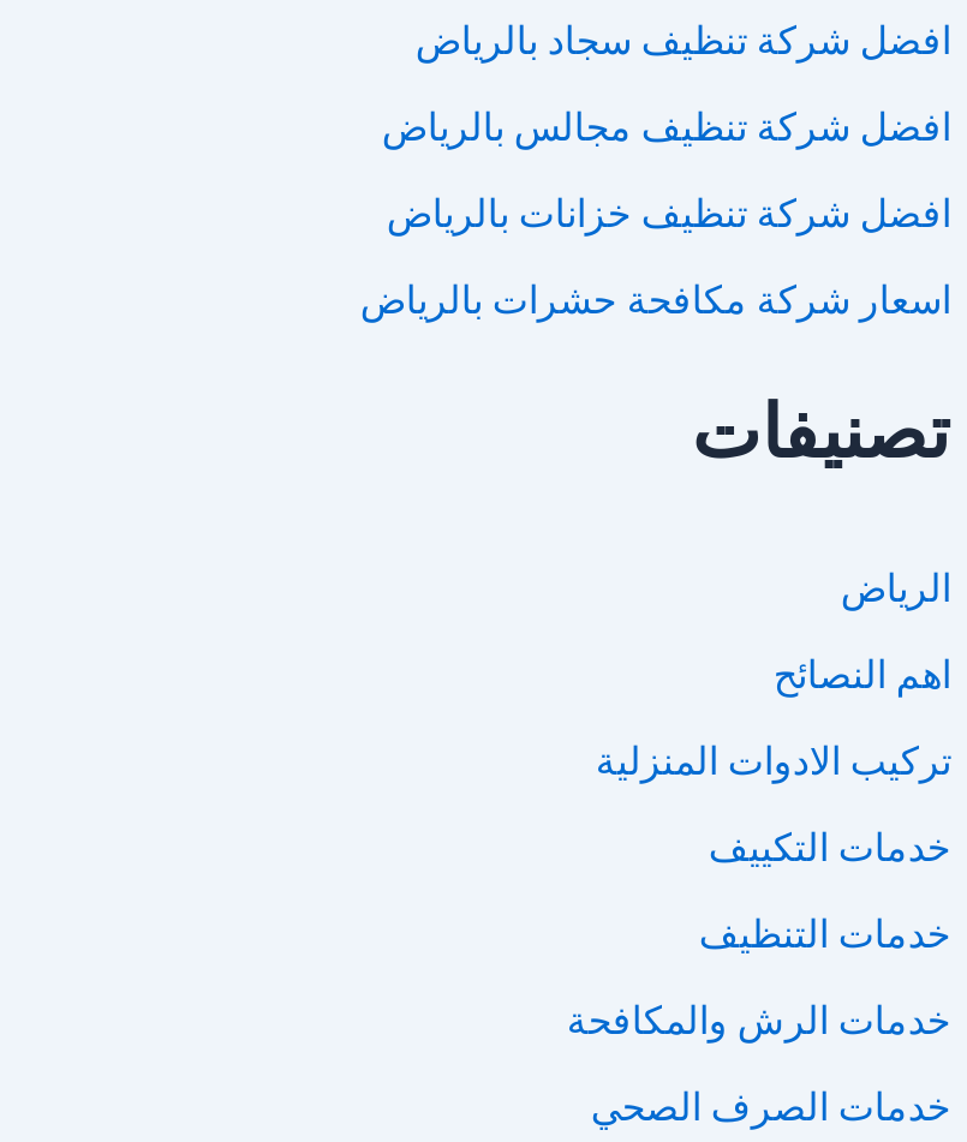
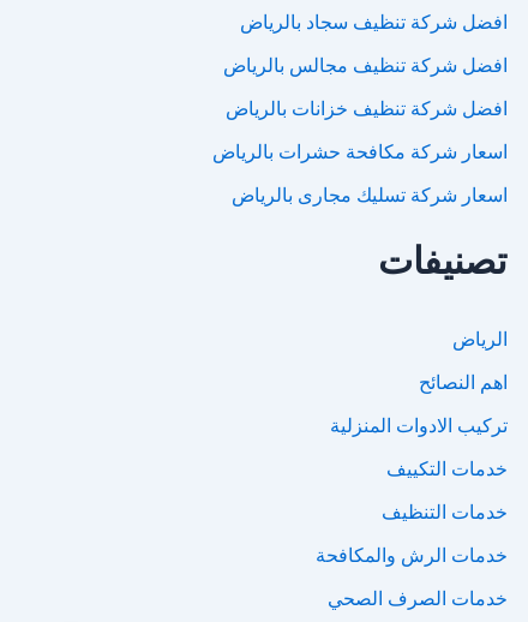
none -> [232,182,508,208] اسعار شركة تسليك مجارى بالرياض

